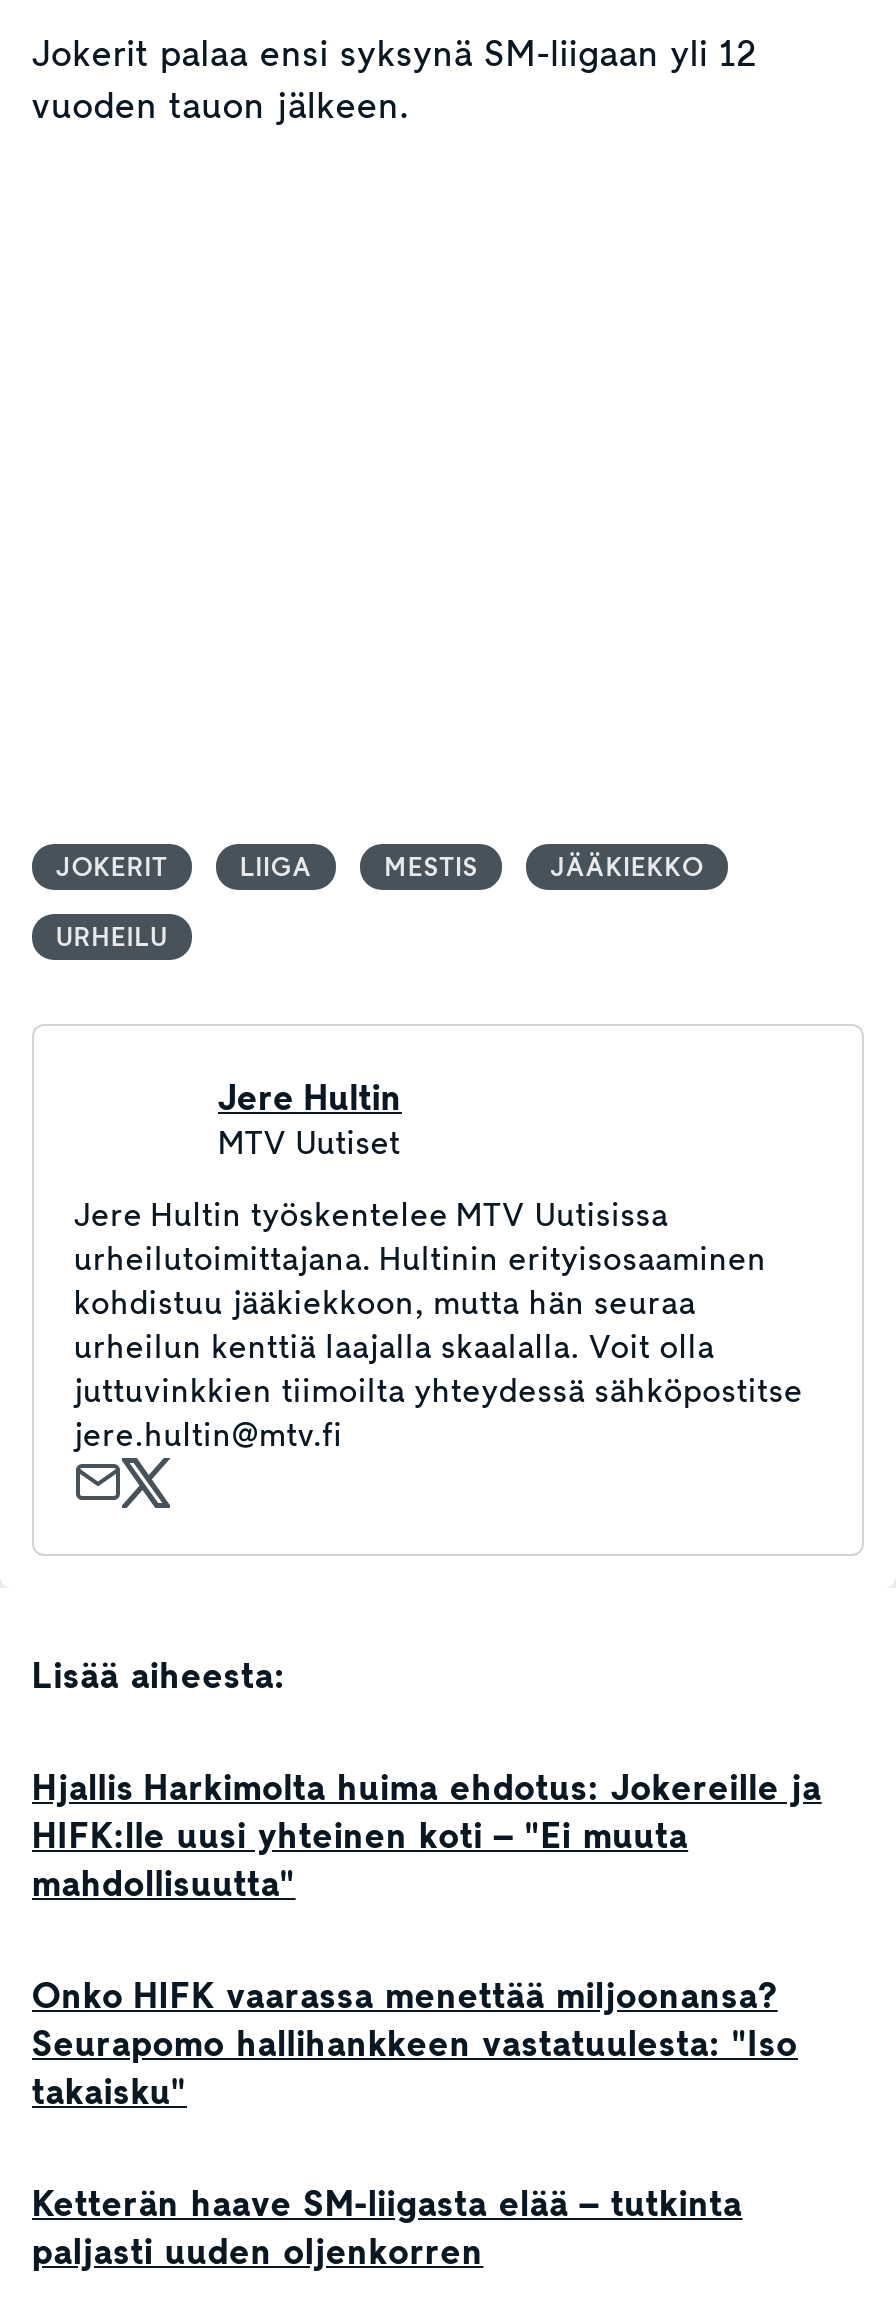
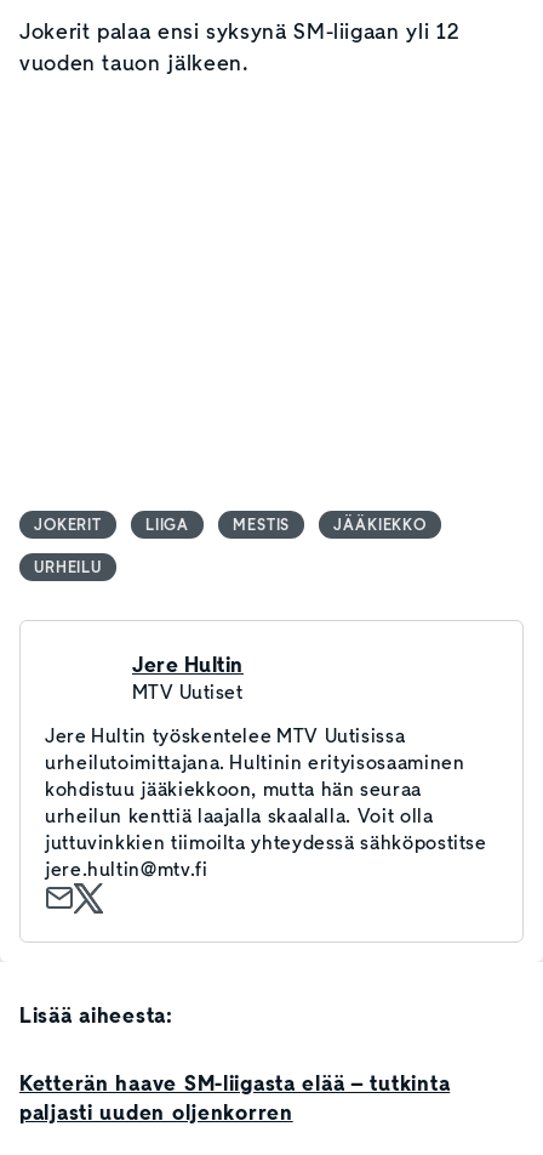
[32,1764,822,2116] Hjallis Harkimolta huima ehdotus: Jokereille ja | HIFK:lle uusi yhteinen koti – "Ei muuta | mahdollisuutta" | Onko HIFK vaarassa menettää miljoonansa? | Seurapomo hallihankkeen vastatuulesta: "Iso | takaisku" -> none

